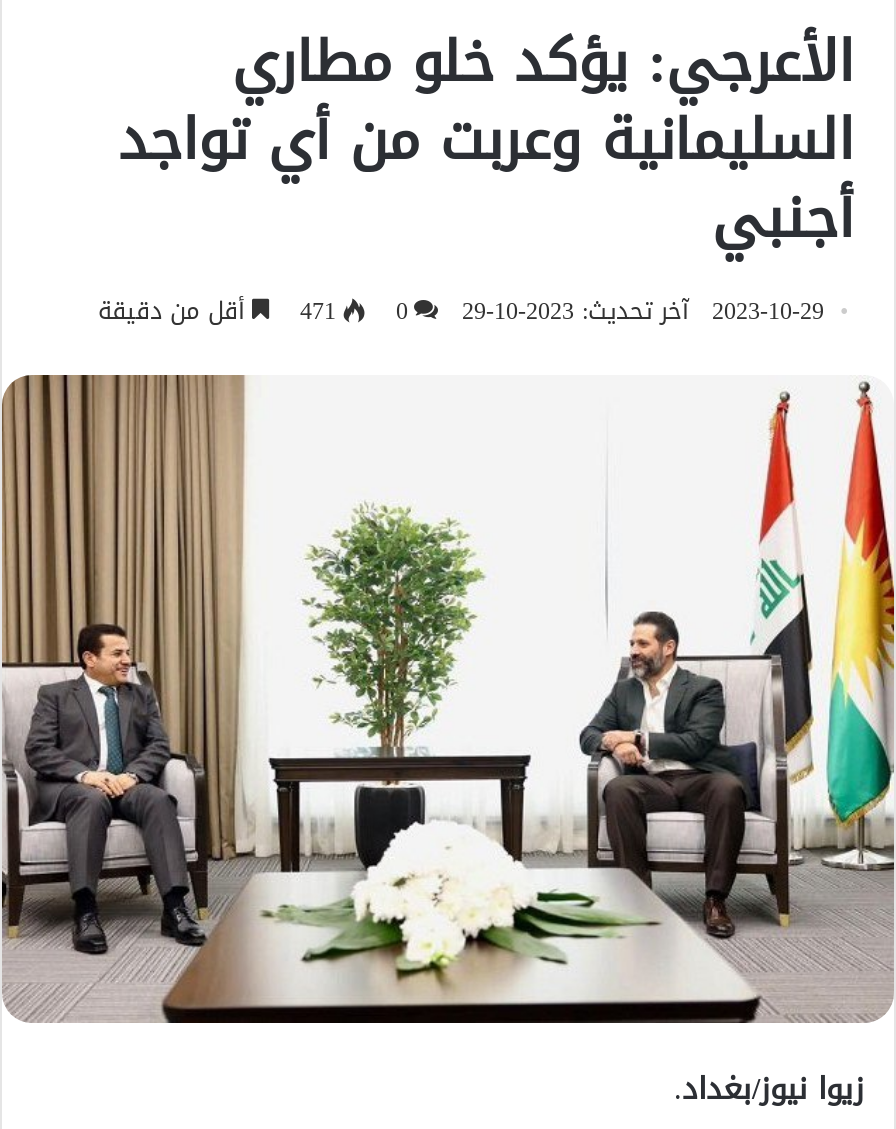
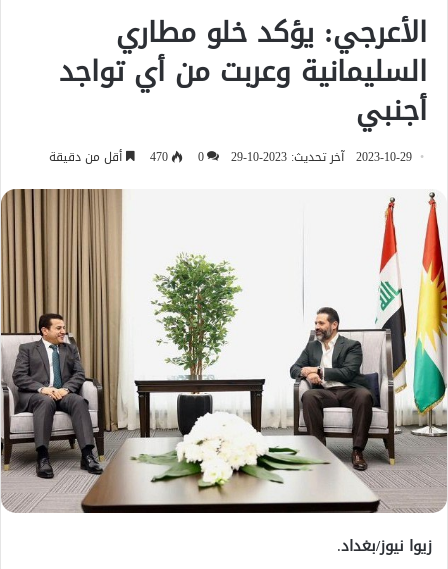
[98,289,408,333] 0 471 أقل من دقيقة -> [49,146,204,168] 0 470 أقل من دقيقة

